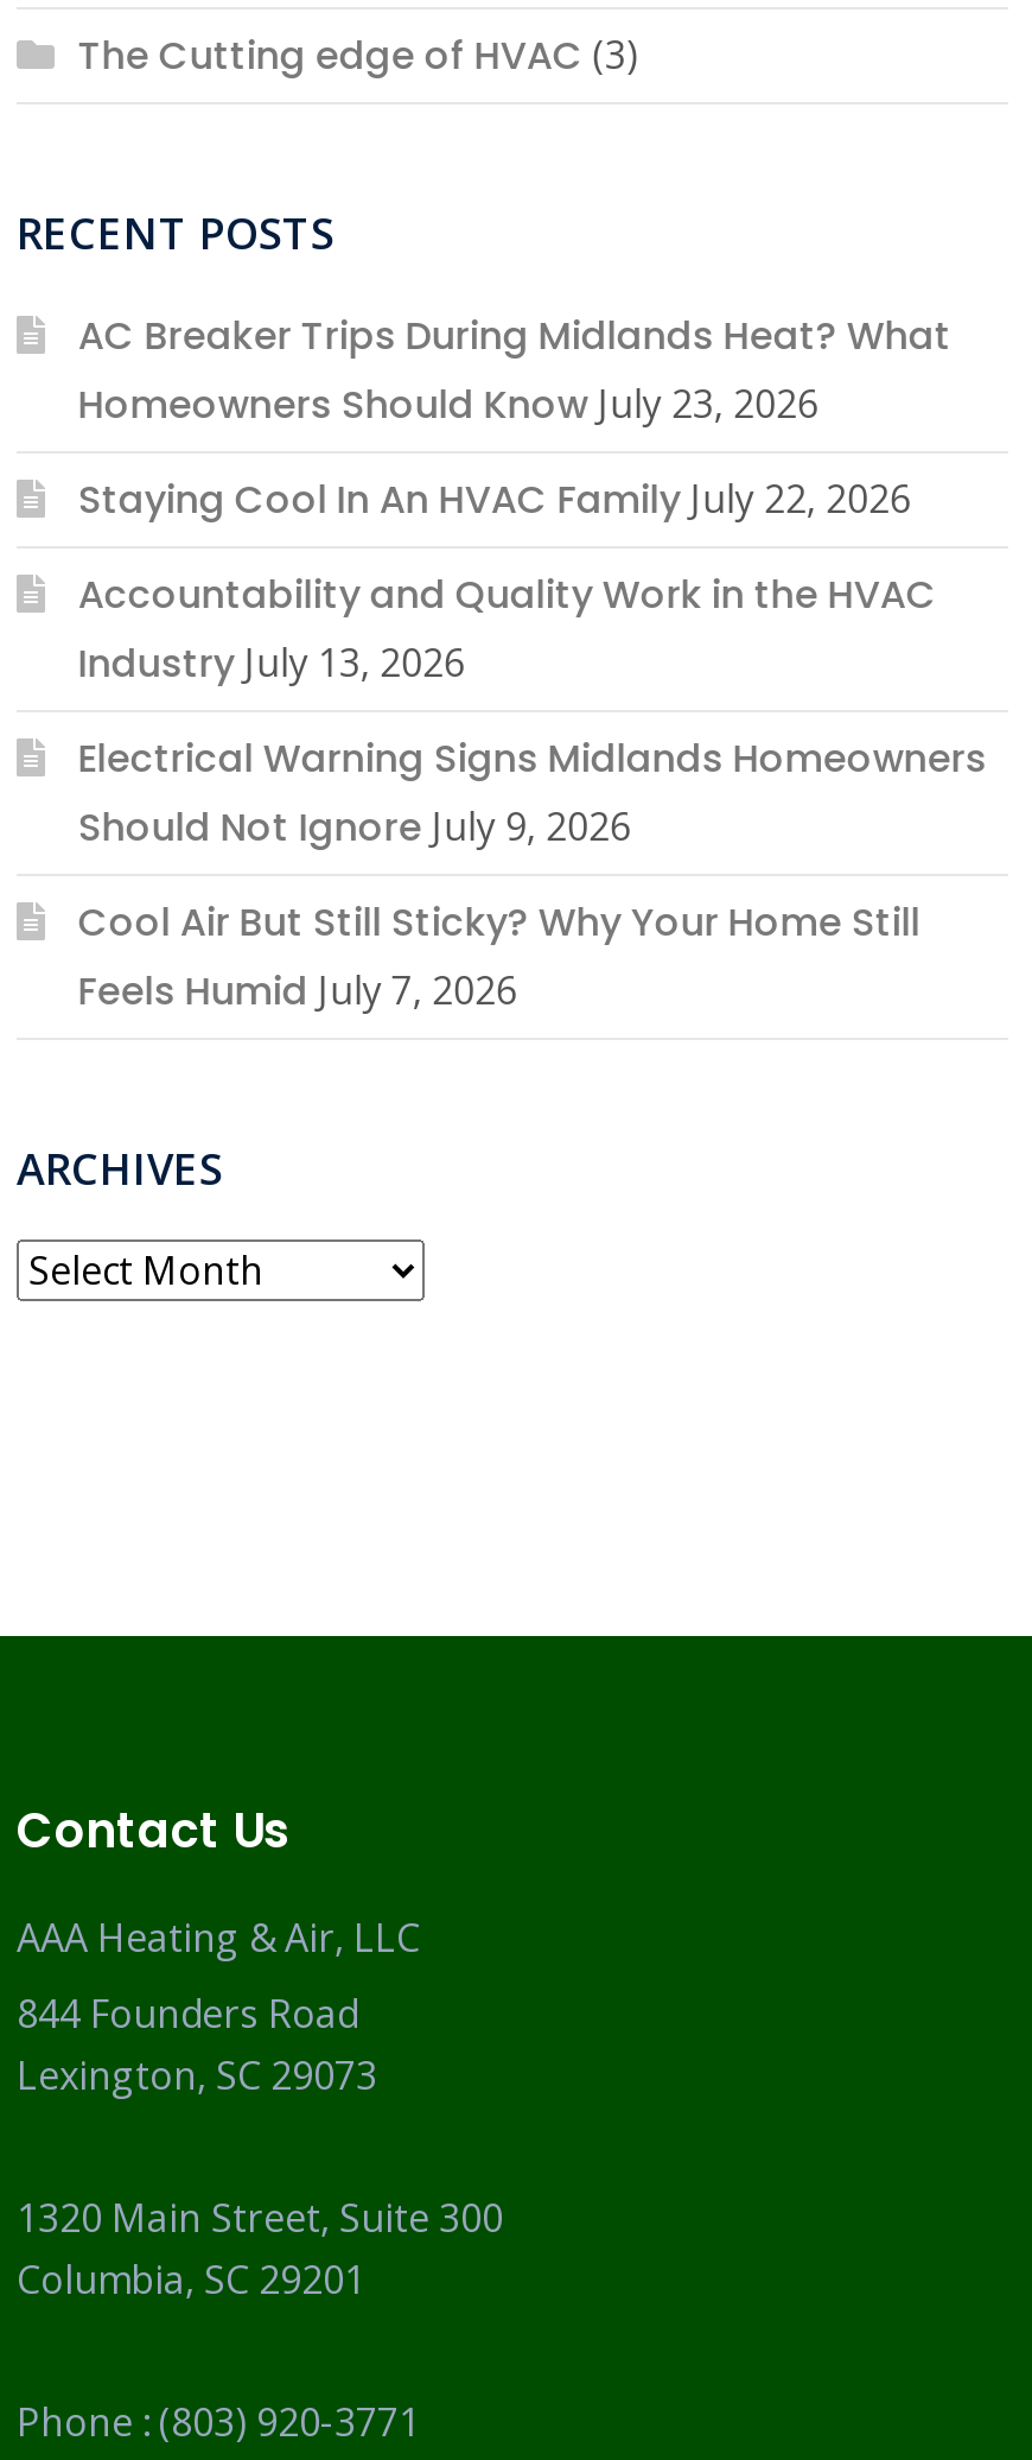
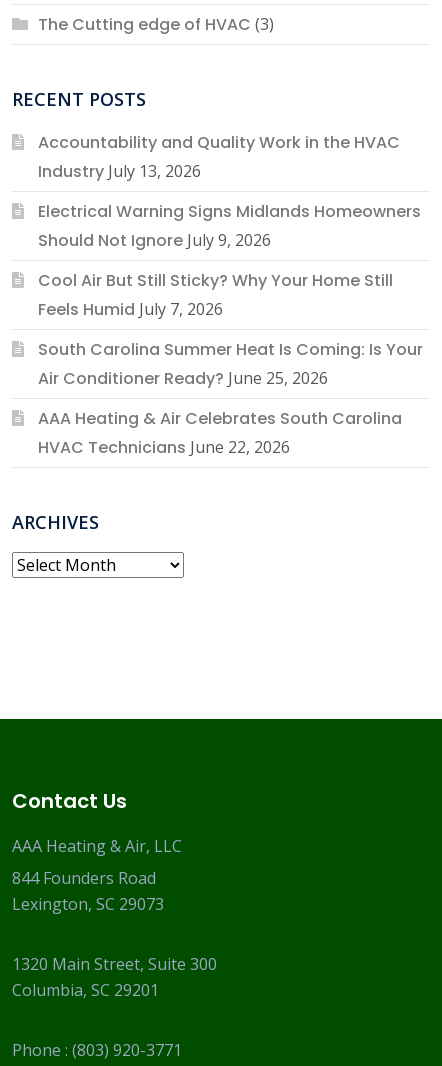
[78,309,951,528] AC Breaker Trips During Midlands Heat? What | Homeowners Should Know July 23, 2026 | Staying Cool In An HVAC Family July 22, 2026 -> none
moved [78,568,987,1019] -> [38,131,421,321]: Accountability and Quality Work in the HVAC | Industry July 13, 2026 | Electrical Warning Signs Midlands Homeowners | Should Not Ignore July 9, 2026 | Cool Air But Still Sticky? Why Your Home Still | Feels Humid July 7, 2026
none -> [38,338,423,459] South Carolina Summer Heat Is Coming: Is Your | Air Conditioner Ready? June 25, 2026 | AAA Heating & Air Celebrates South Carolina | HVAC Technicians June 22, 2026

